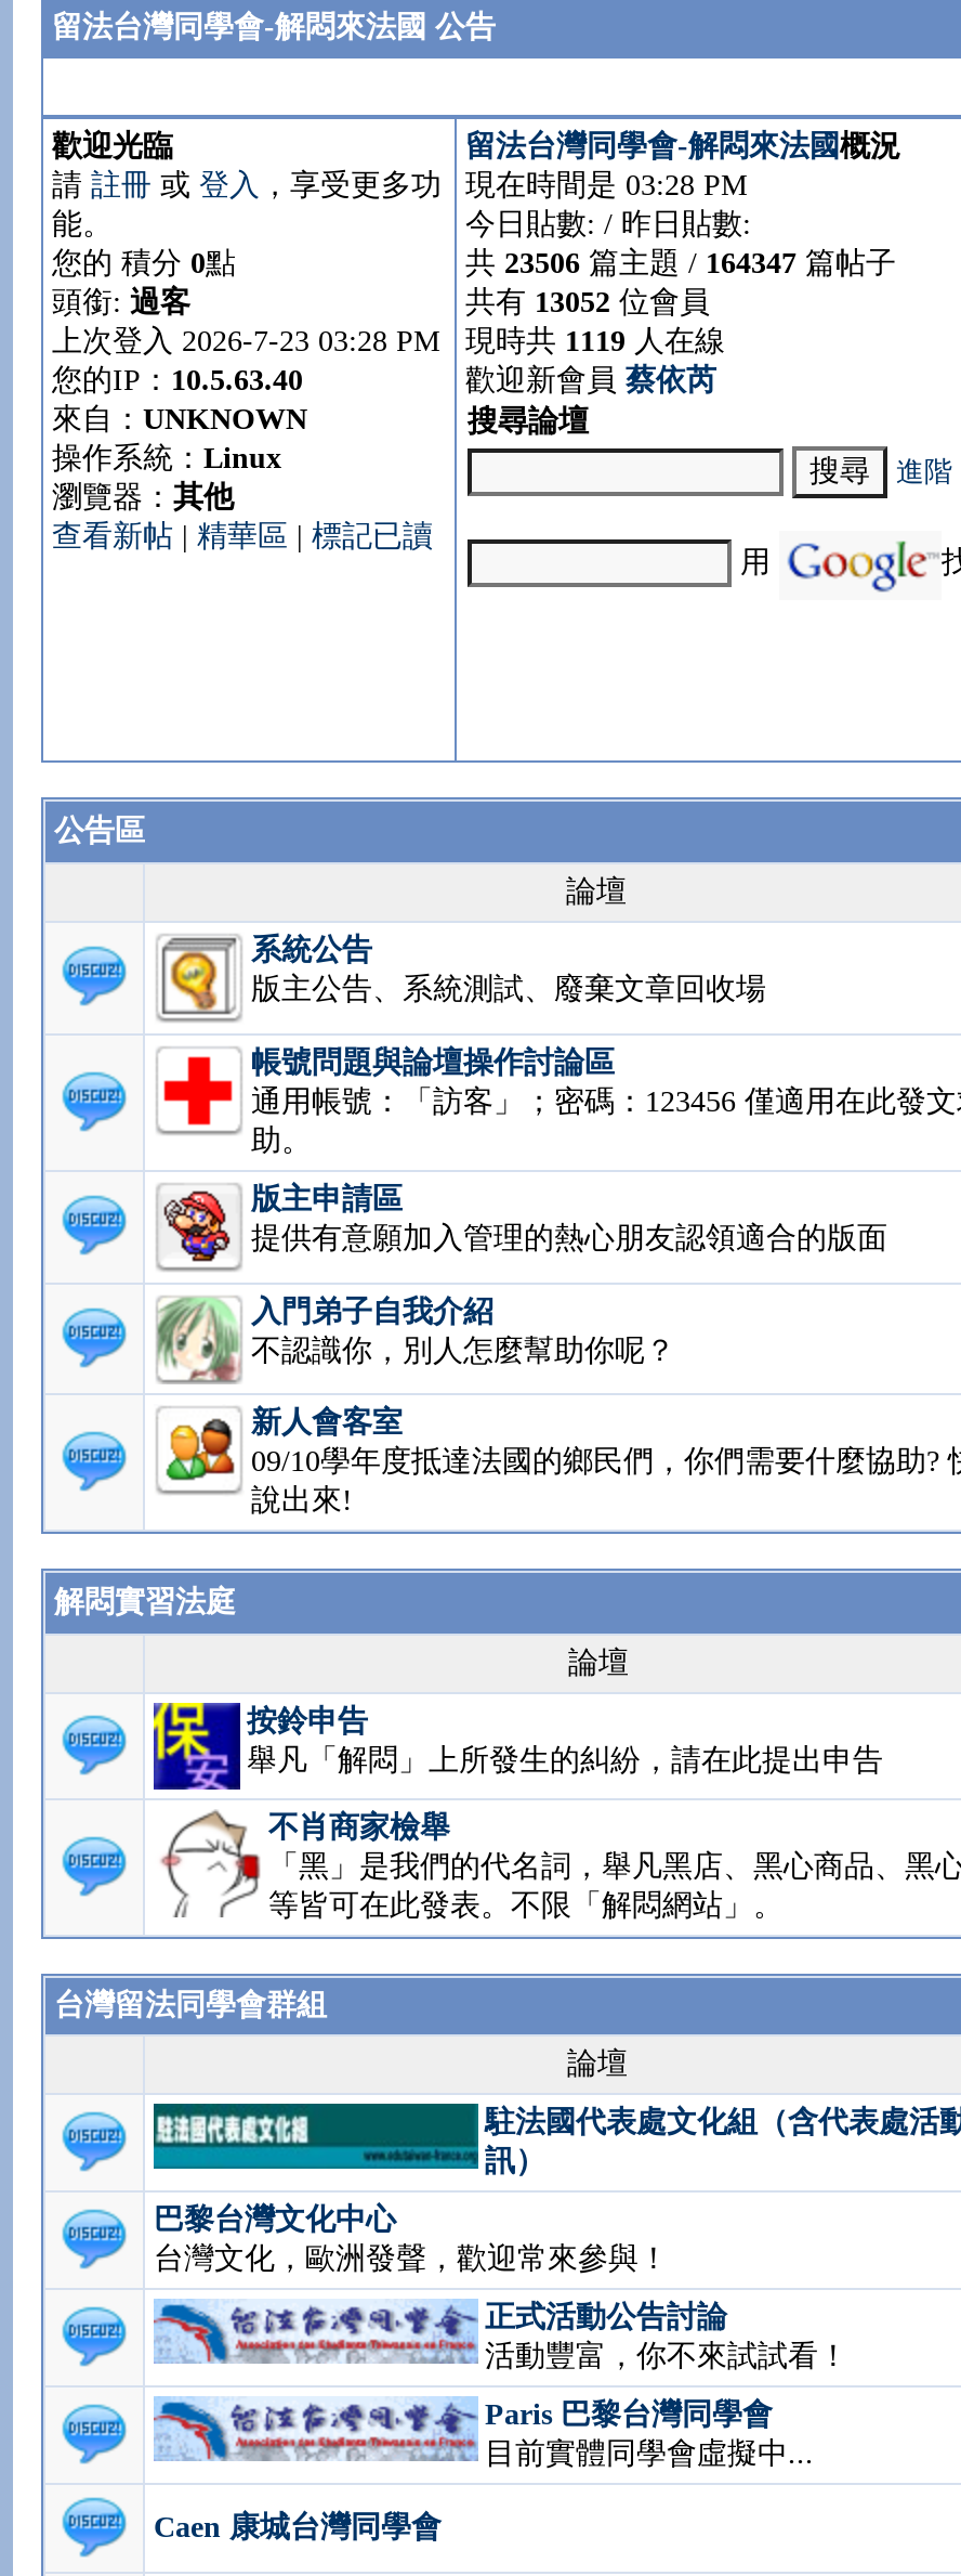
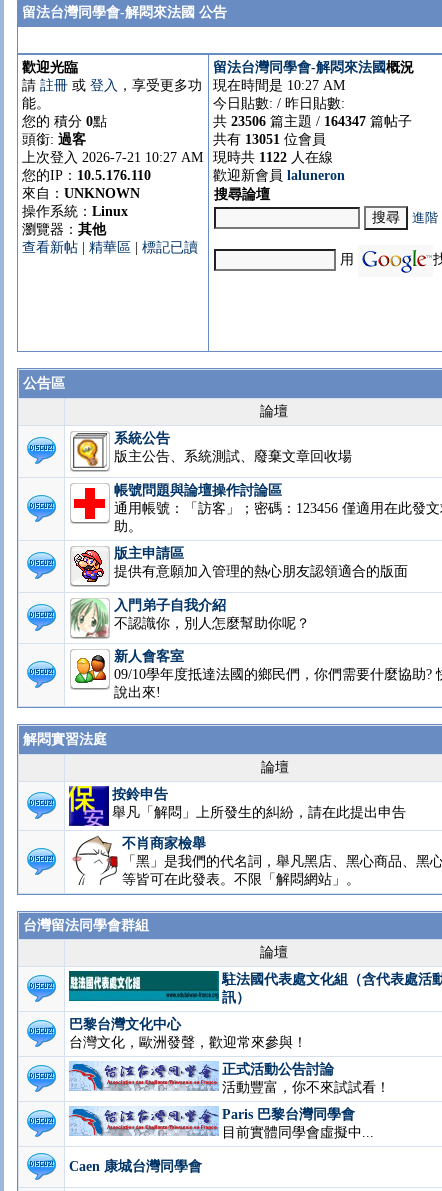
[465,169,747,201] 現在時間是 03:28 PM -> [213,78,345,93] 現在時間是 10:27 AM
[465,286,725,396] 共有13052位會員 | 現時共1119人在線 | 歡迎新會員蔡依芮 -> [213,132,345,183] 共有13051位會員 | 現時共1122人在線 | 歡迎新會員laluneron
[52,325,439,357] 上次登入 2026-7-23 03:28 PM -> [22,150,203,165] 上次登入 2026-7-21 10:27 AM
[52,364,303,396] 您的IP：10.5.63.40 -> [22,168,151,183] 您的IP：10.5.176.110

